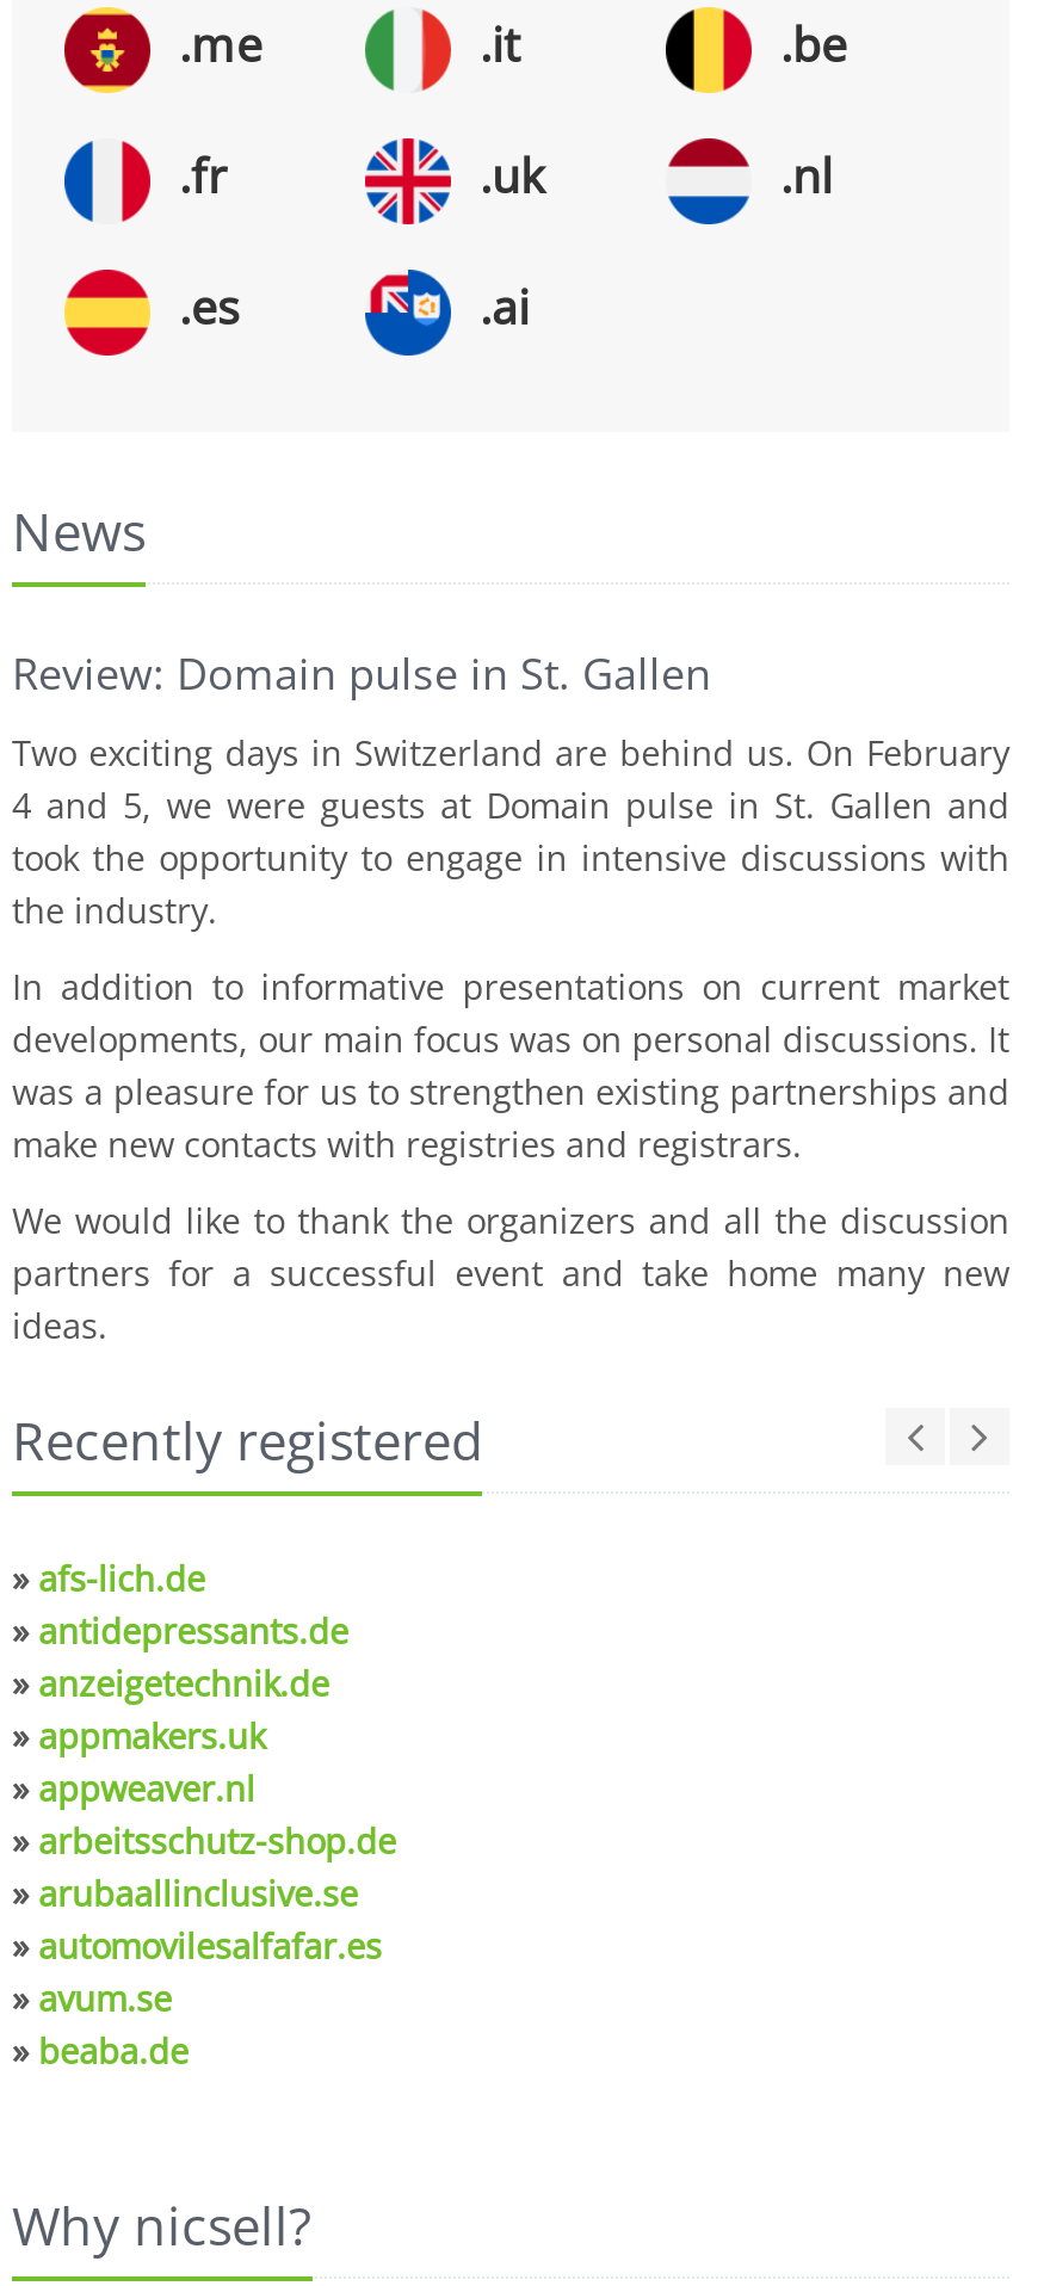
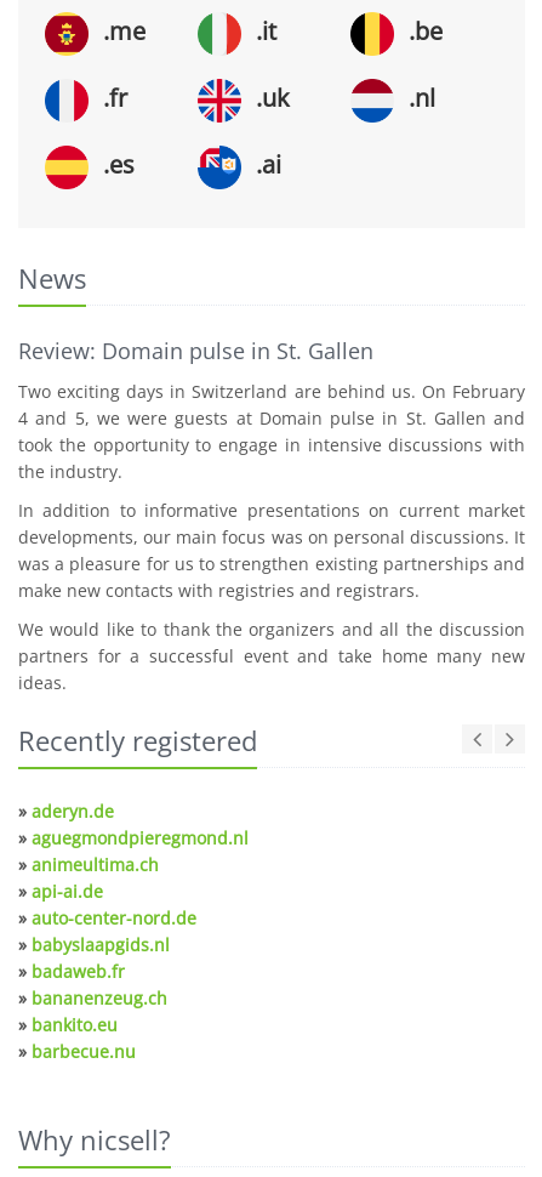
[12,1556,396,2074] » afs-lich.de | » antidepressants.de | » anzeigetechnik.de | » appmakers.uk | » appweaver.nl | » arbeitsschutz-shop.de | » arubaallinclusive.se | » automovilesalfafar.es | » avum.se | » beaba.de -> [18,800,249,1063] » aderyn.de | » aguegmondpieregmond.nl | » animeultima.ch | » api-ai.de | » auto-center-nord.de | » babyslaapgids.nl | » badaweb.fr | » bananenzeug.ch | » bankito.eu | » barbecue.nu

